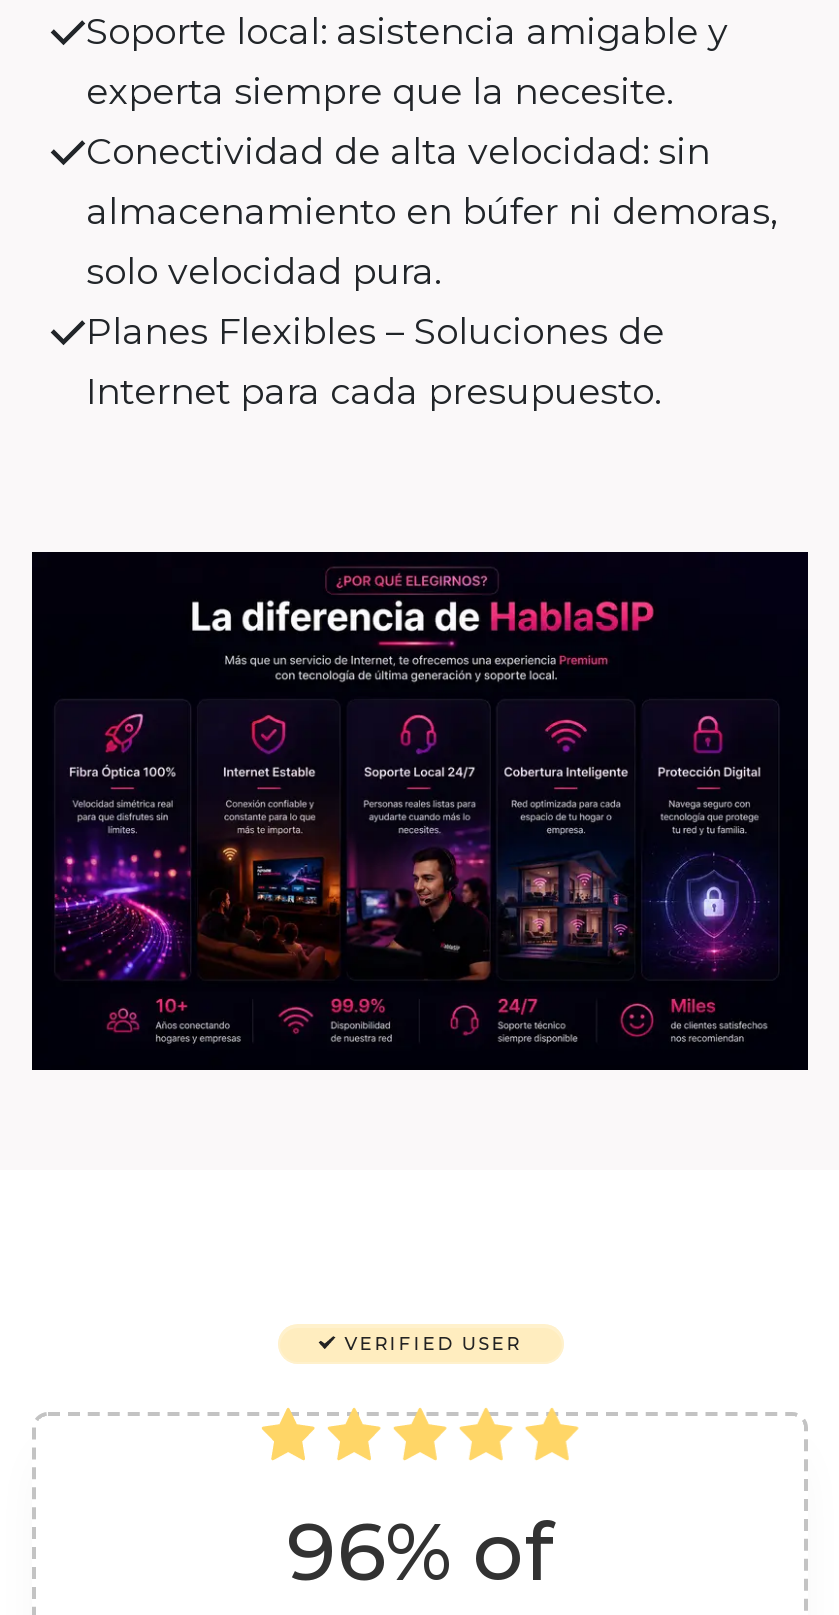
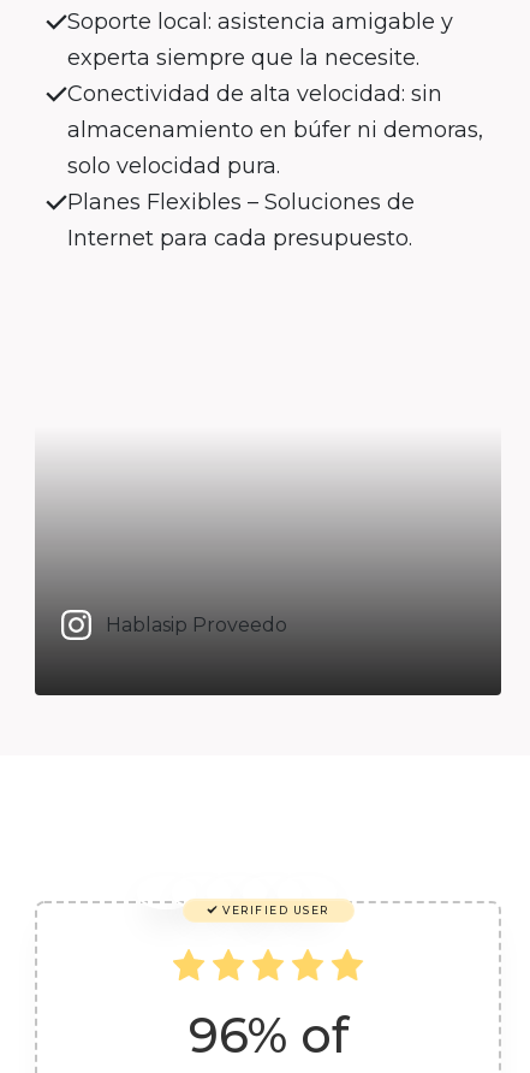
none -> [106,613,287,636] Hablasip Proveedo
[30,550,810,1072] [image] -> [34,434,502,696] [image]

